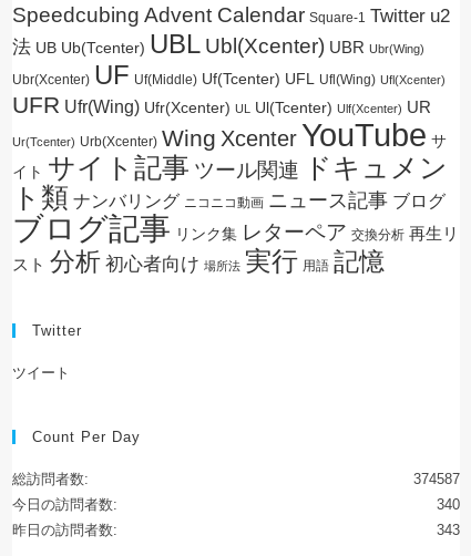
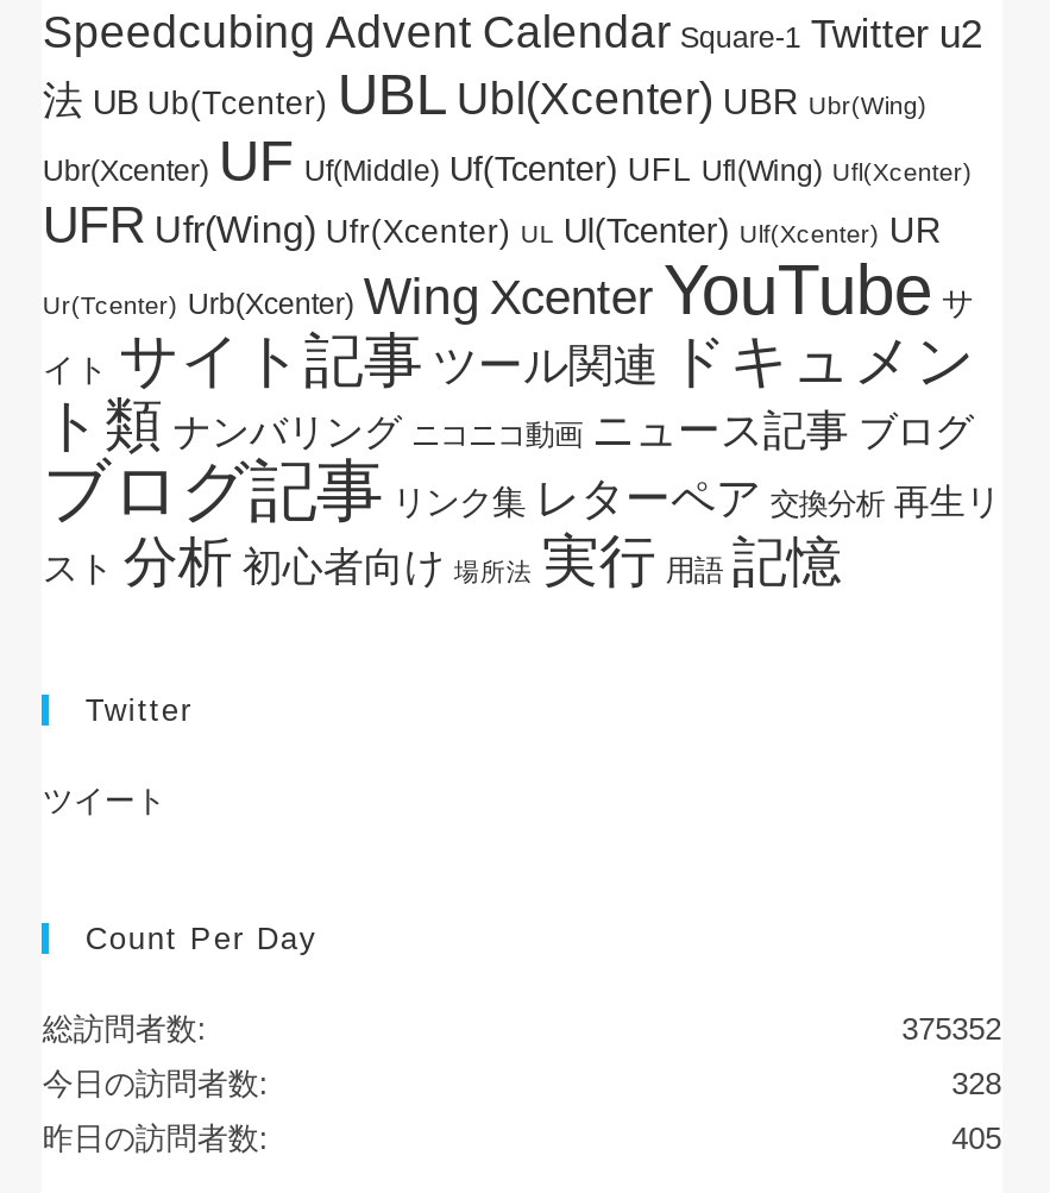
[413,471,459,488] 374587 -> [902,1011,1001,1047] 375352
[436,496,459,513] 340 -> [952,1066,1001,1102] 328
[436,522,459,539] 343 -> [952,1121,1001,1157] 405

